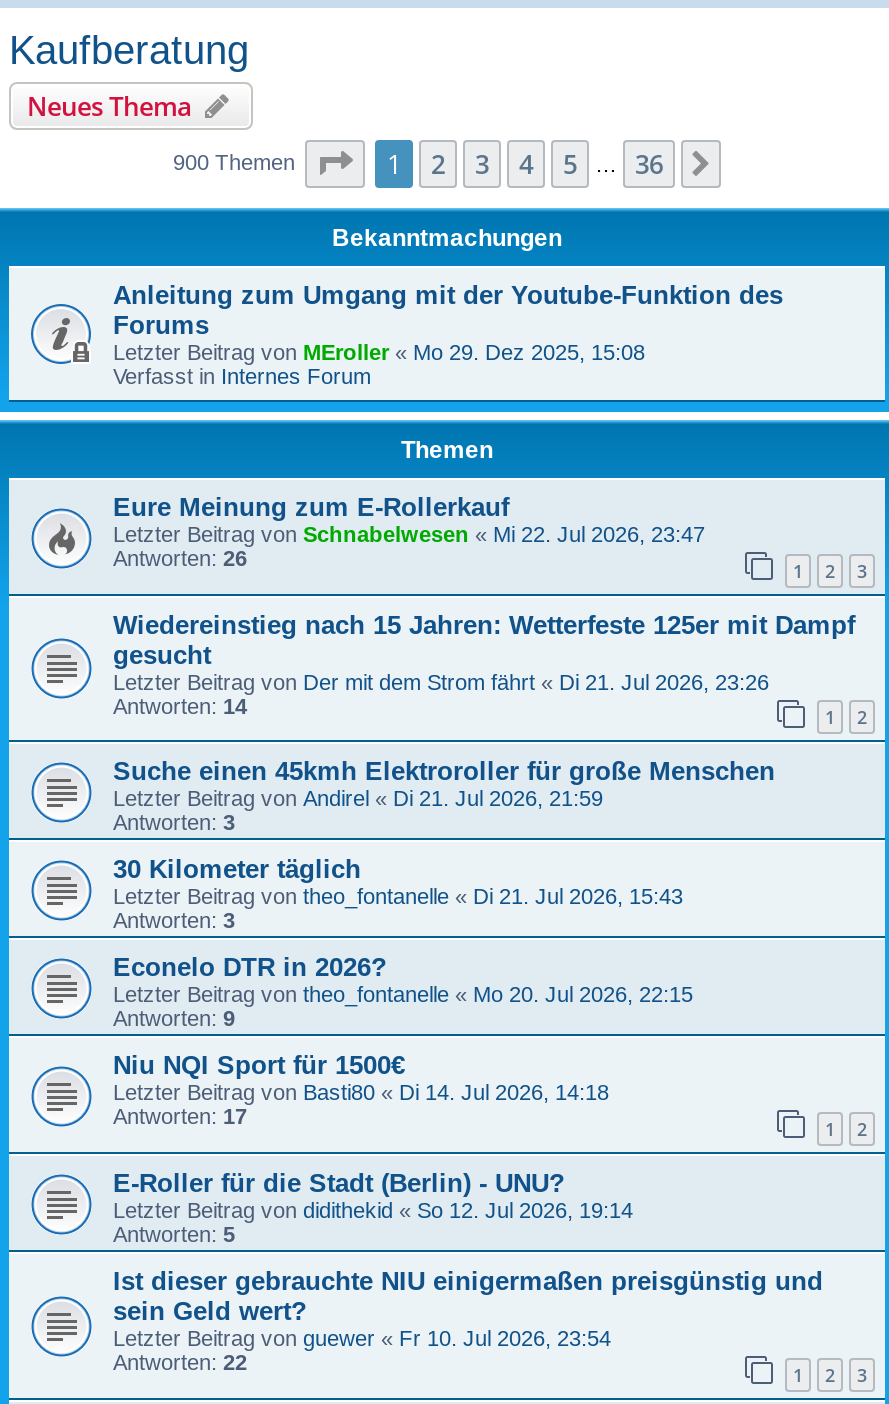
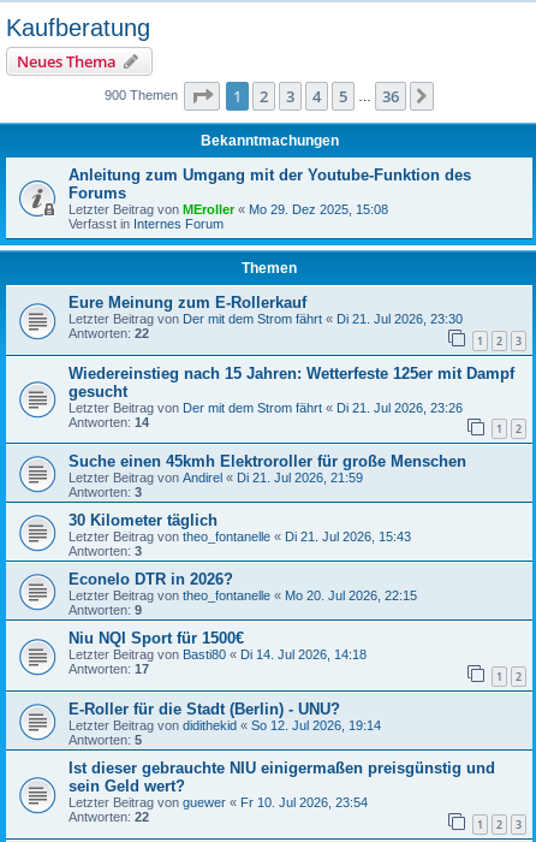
[113,522,705,570] Letzter Beitrag von Schnabelwesen «Mi 22. Jul 2026, 23:47 | Antworten: 26 -> [69,312,463,340] Letzter Beitrag von Der mit dem Strom fährt «Di 21. Jul 2026, 23:30 | Antworten: 22

